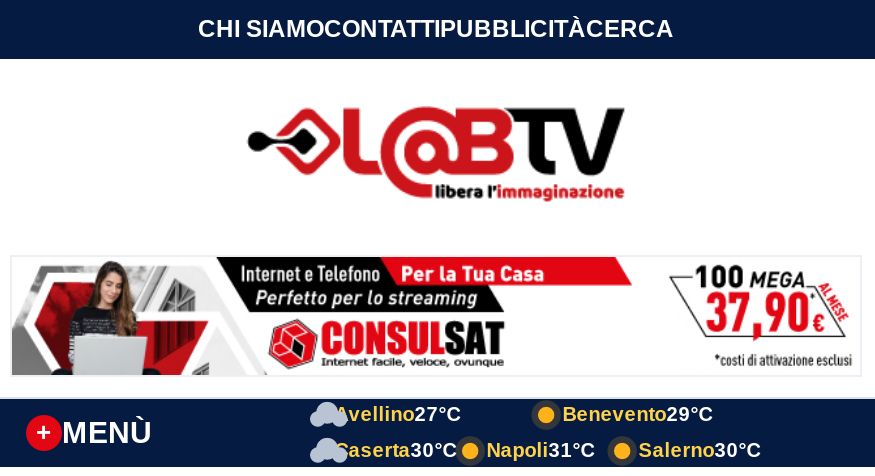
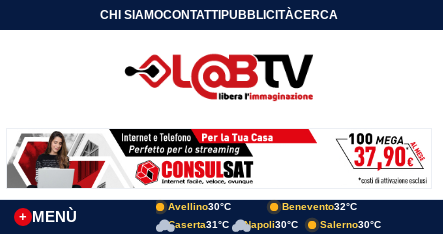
[335,402,461,424] Avellino27°C -> [168,201,231,212] Avellino30°C
[563,402,713,424] Benevento29°C -> [282,201,357,212] Benevento32°C
[335,438,457,460] Caserta30°C -> [168,219,229,230] Caserta31°C
[487,438,595,460] Napoli31°C -> [244,219,298,230] Napoli30°C

